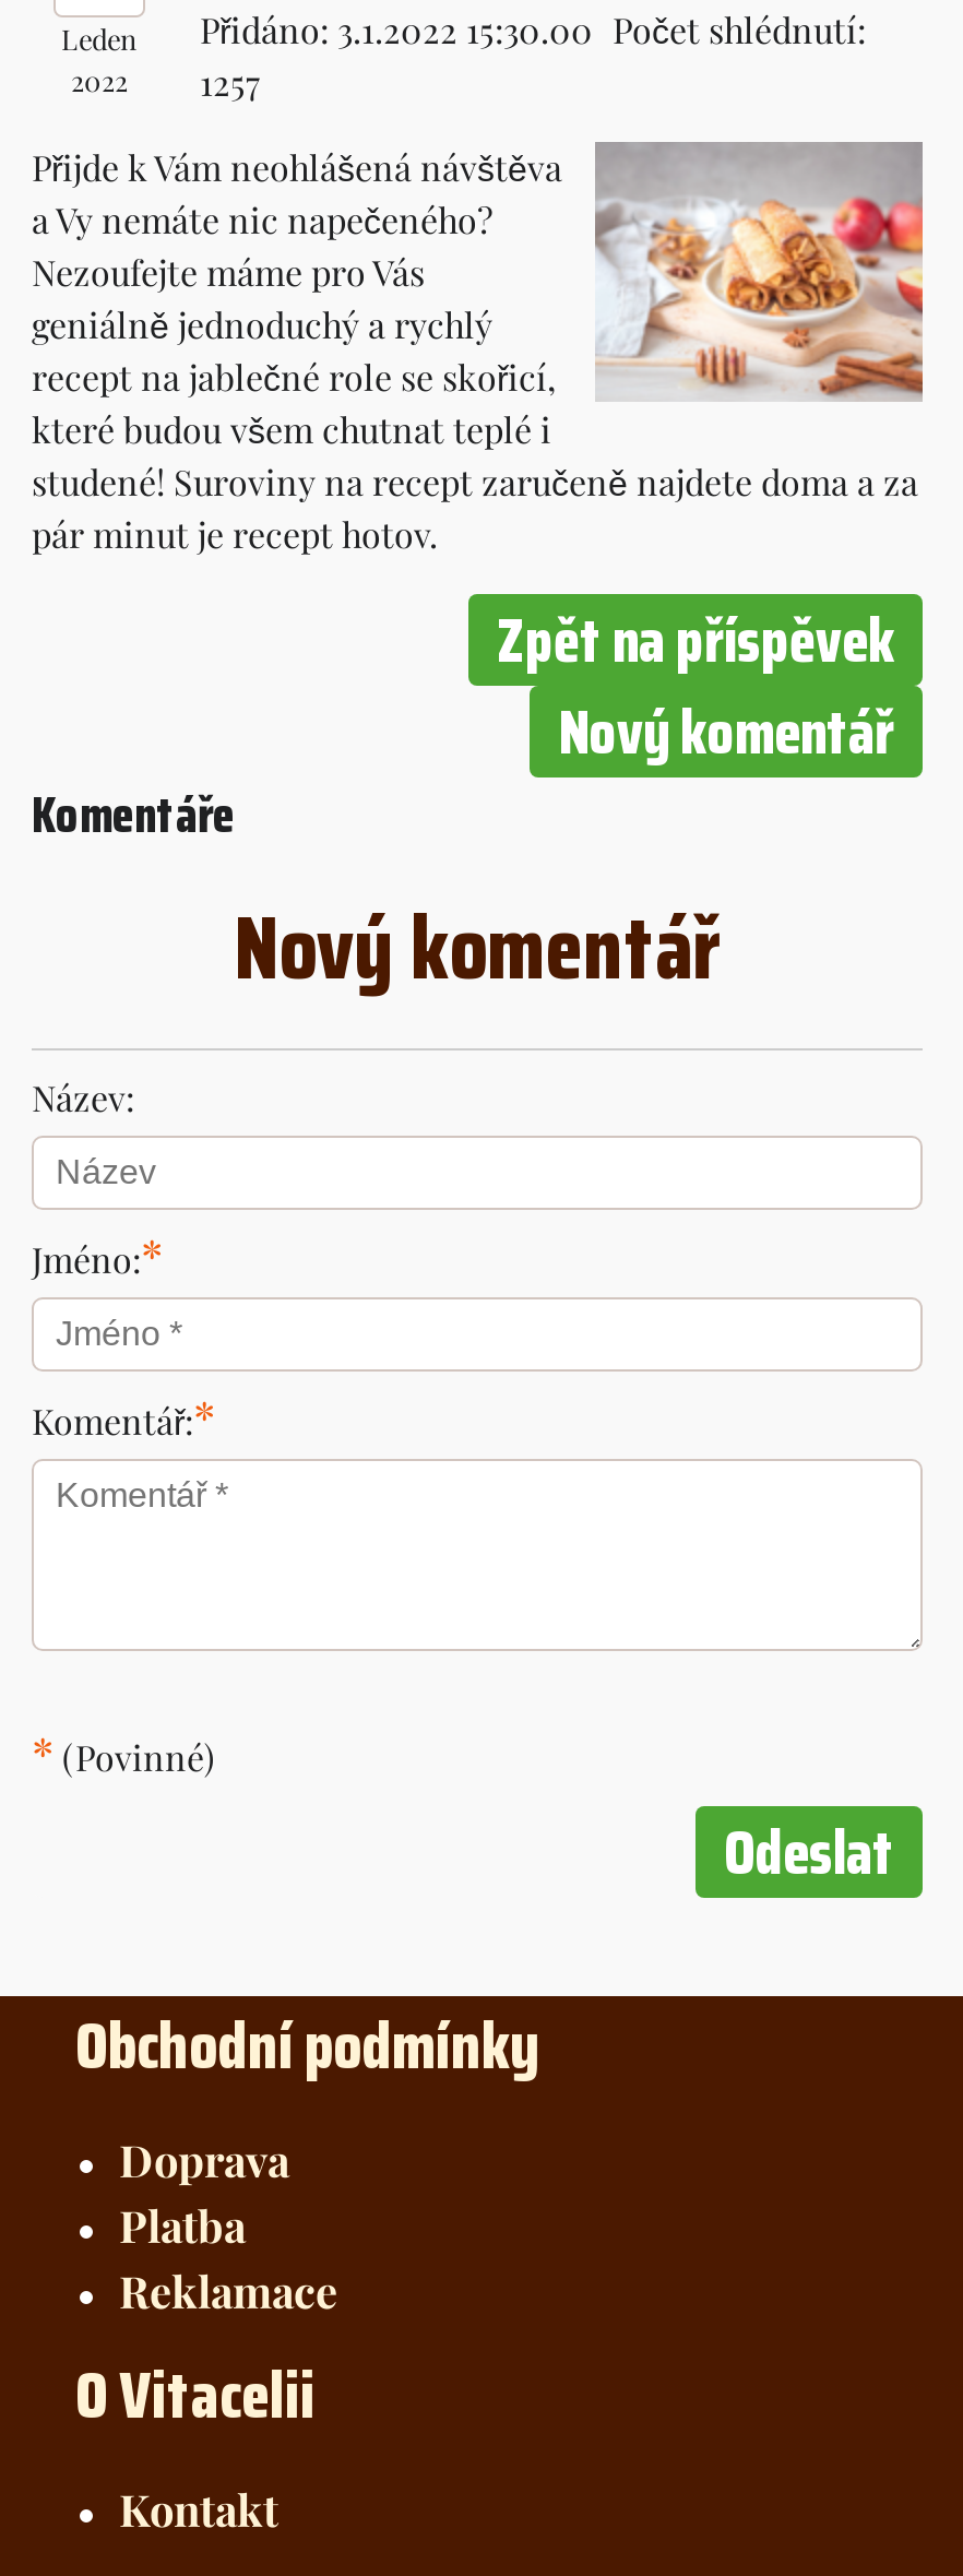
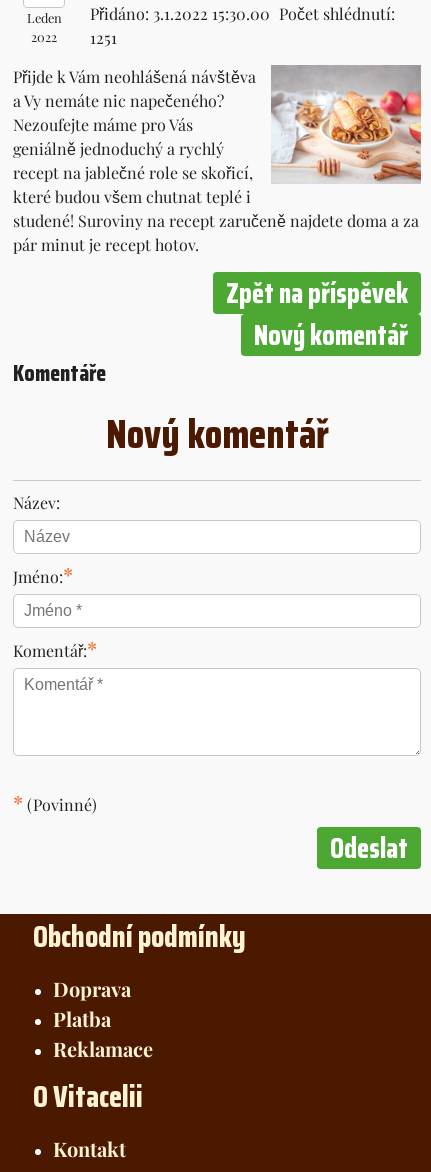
[71,58,261,104] 2022 1257 -> [31,27,117,48] 2022 1251

